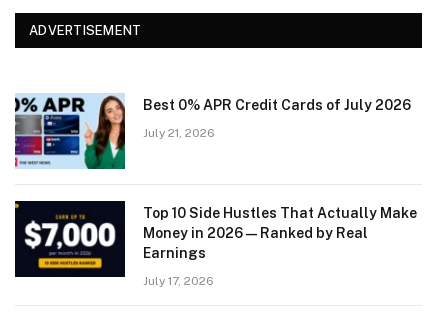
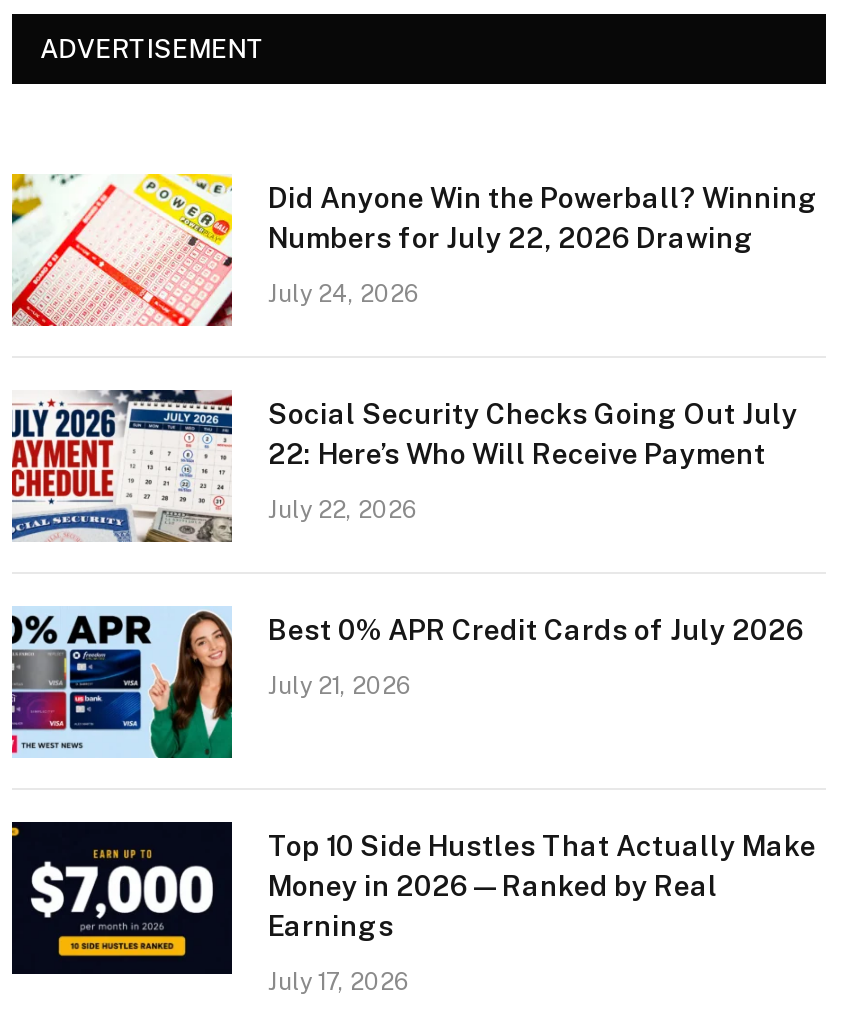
none -> [10,172,818,328] [image] | Did Anyone Win the Powerball? Winning | Numbers for July 22, 2026 Drawing | July 24, 2026
none -> [10,388,798,544] [image] | Social Security Checks Going Out July | 22: Here’s Who Will Receive Payment | July 22, 2026

